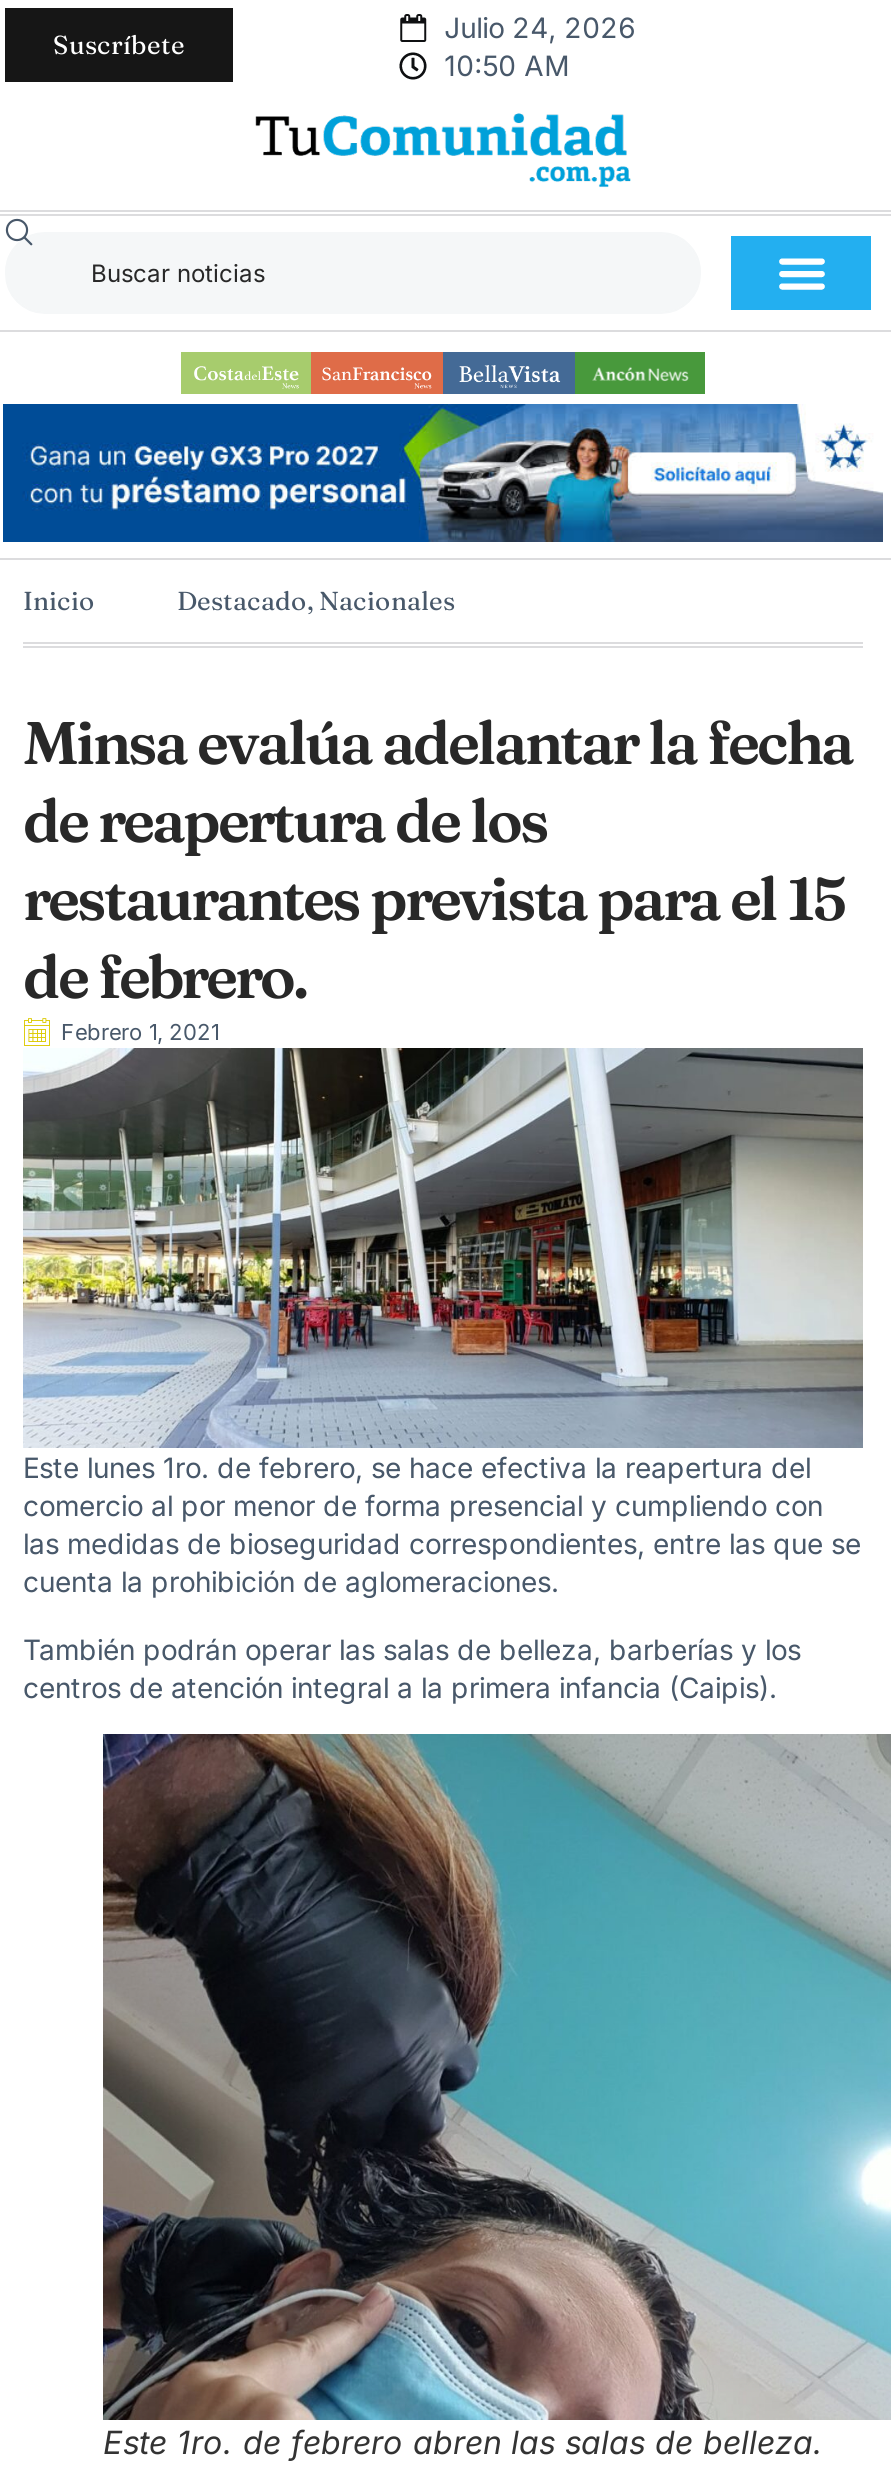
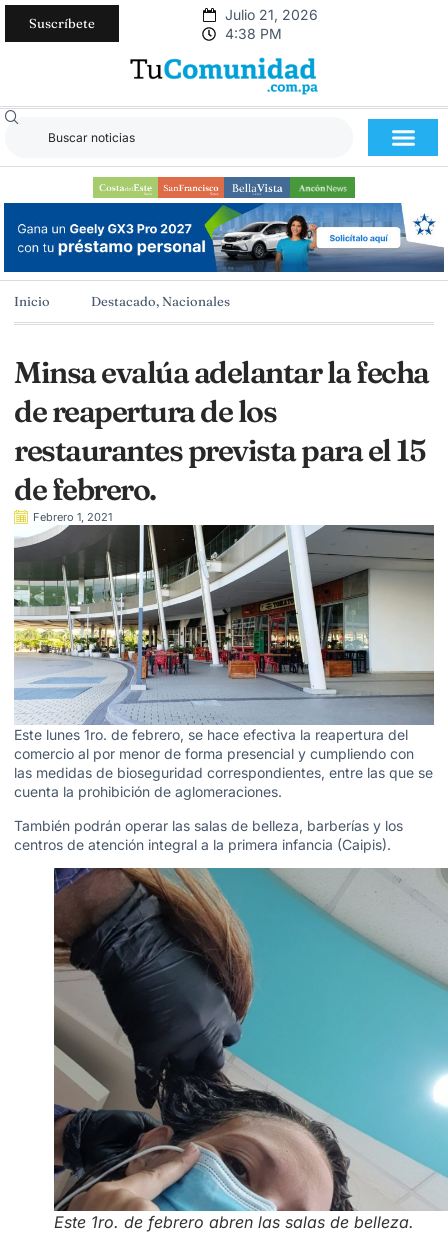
[444,10,636,82] Julio 24, 2026 | 10:50 AM -> [225,6,318,42] Julio 21, 2026 | 4:38 PM

